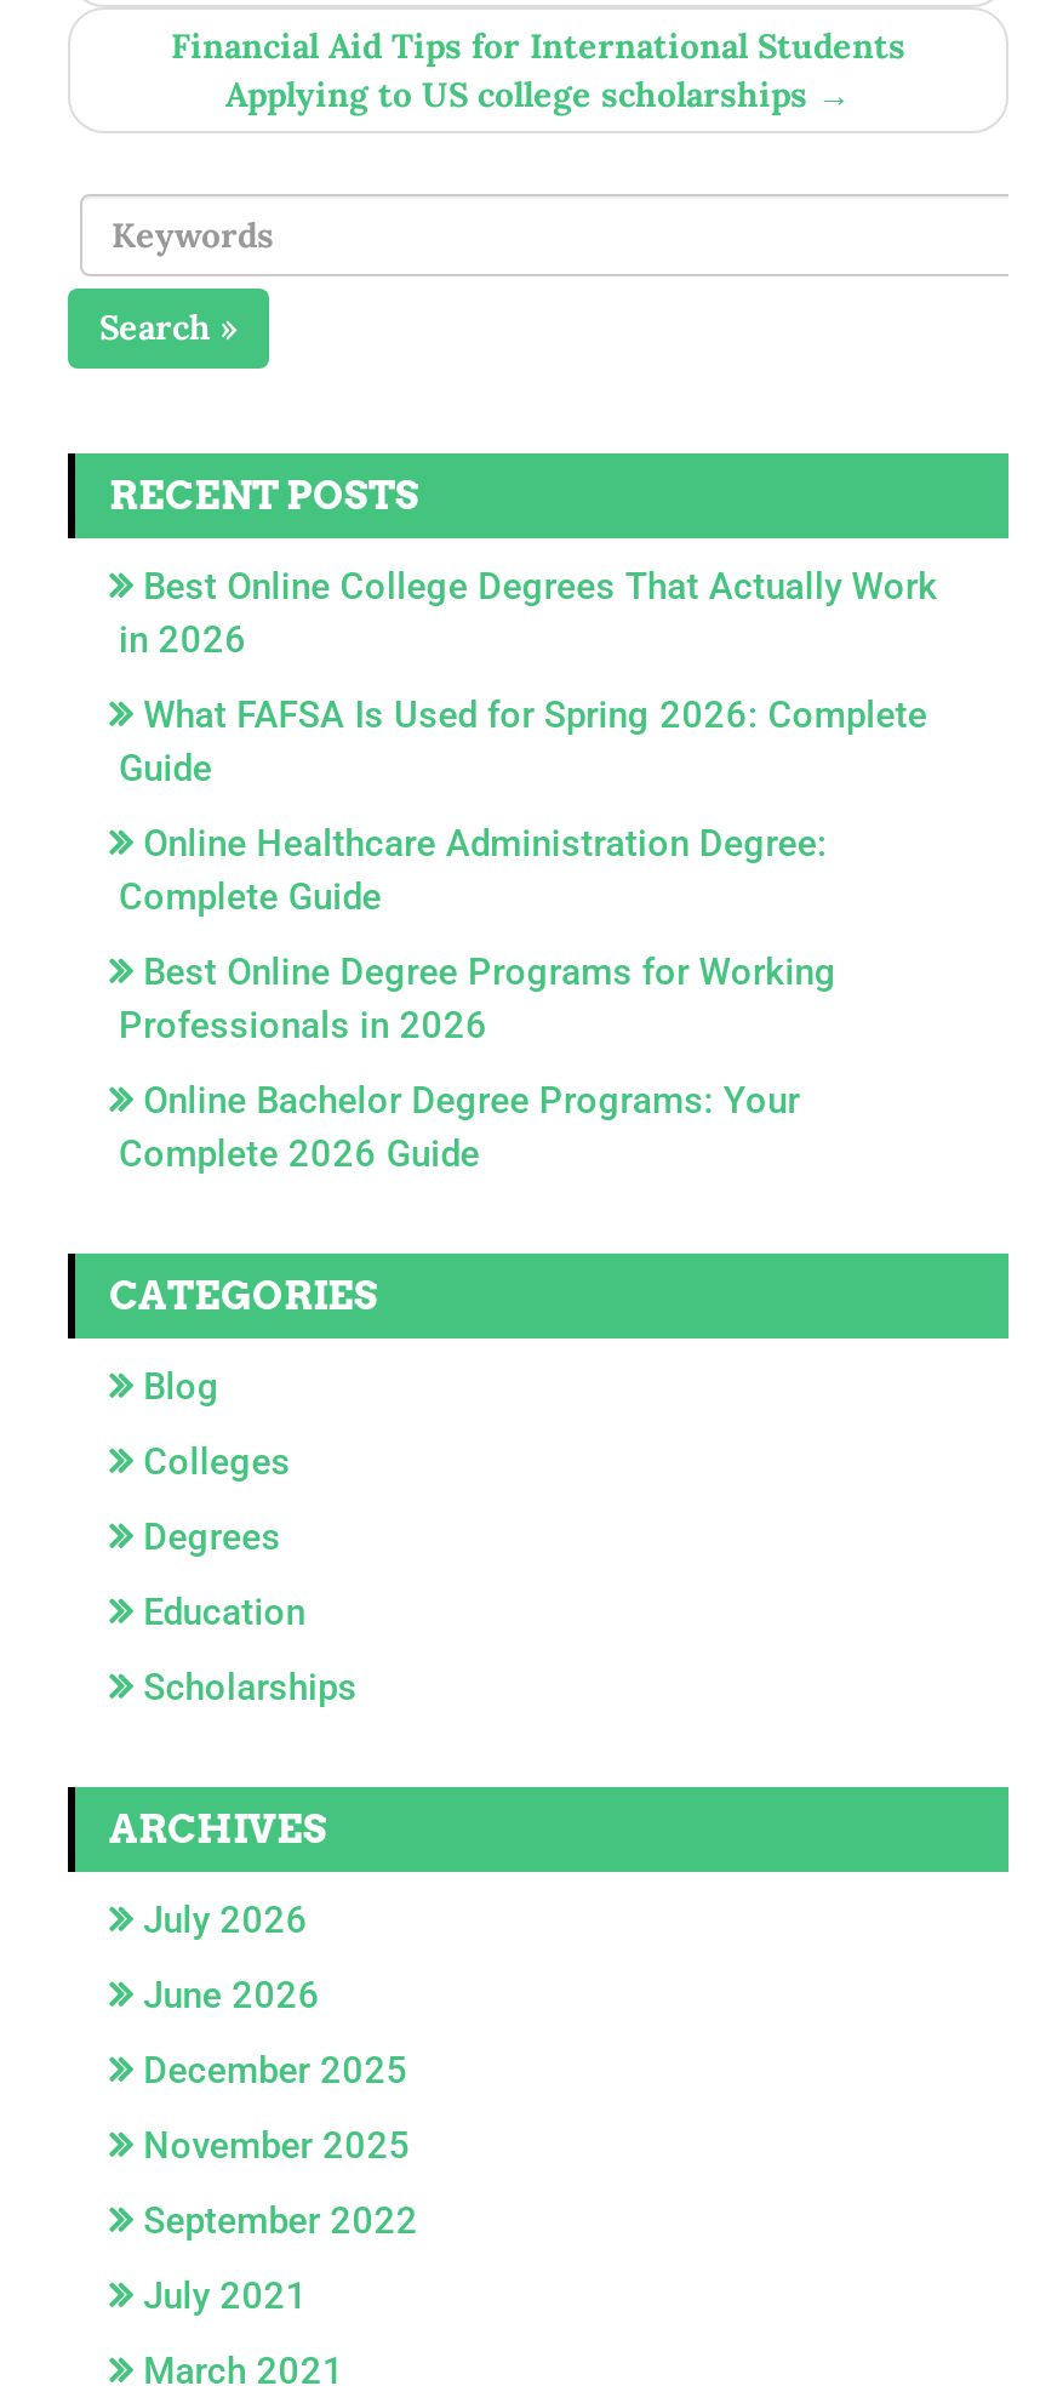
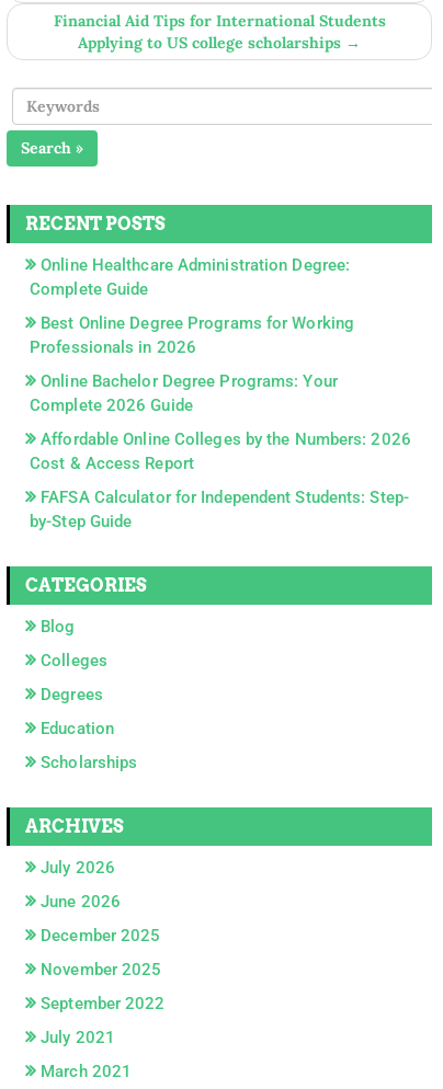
[119,564,937,790] Best Online College Degrees That Actually Work | in 2026 | What FAFSA Is Used for Spring 2026: Complete | Guide -> none
moved [119,821,836,1175] -> [30,255,354,415]: Online Healthcare Administration Degree: | Complete Guide | Best Online Degree Programs for Working | Professionals in 2026 | Online Bachelor Degree Programs: Your | Complete 2026 Guide
none -> [30,429,411,531] Affordable Online Colleges by the Numbers: 2026 | Cost & Access Report | FAFSA Calculator for Independent Students: Step- | by-Step Guide

